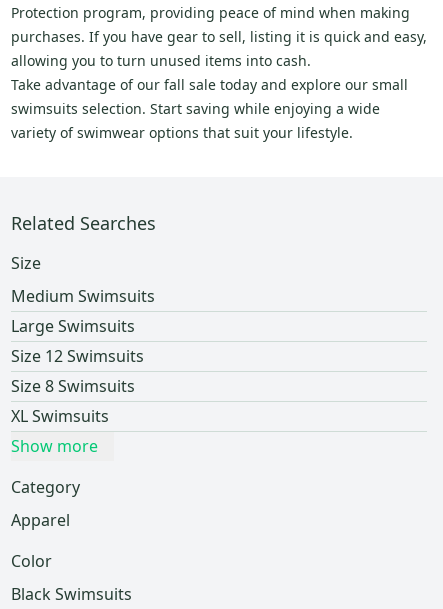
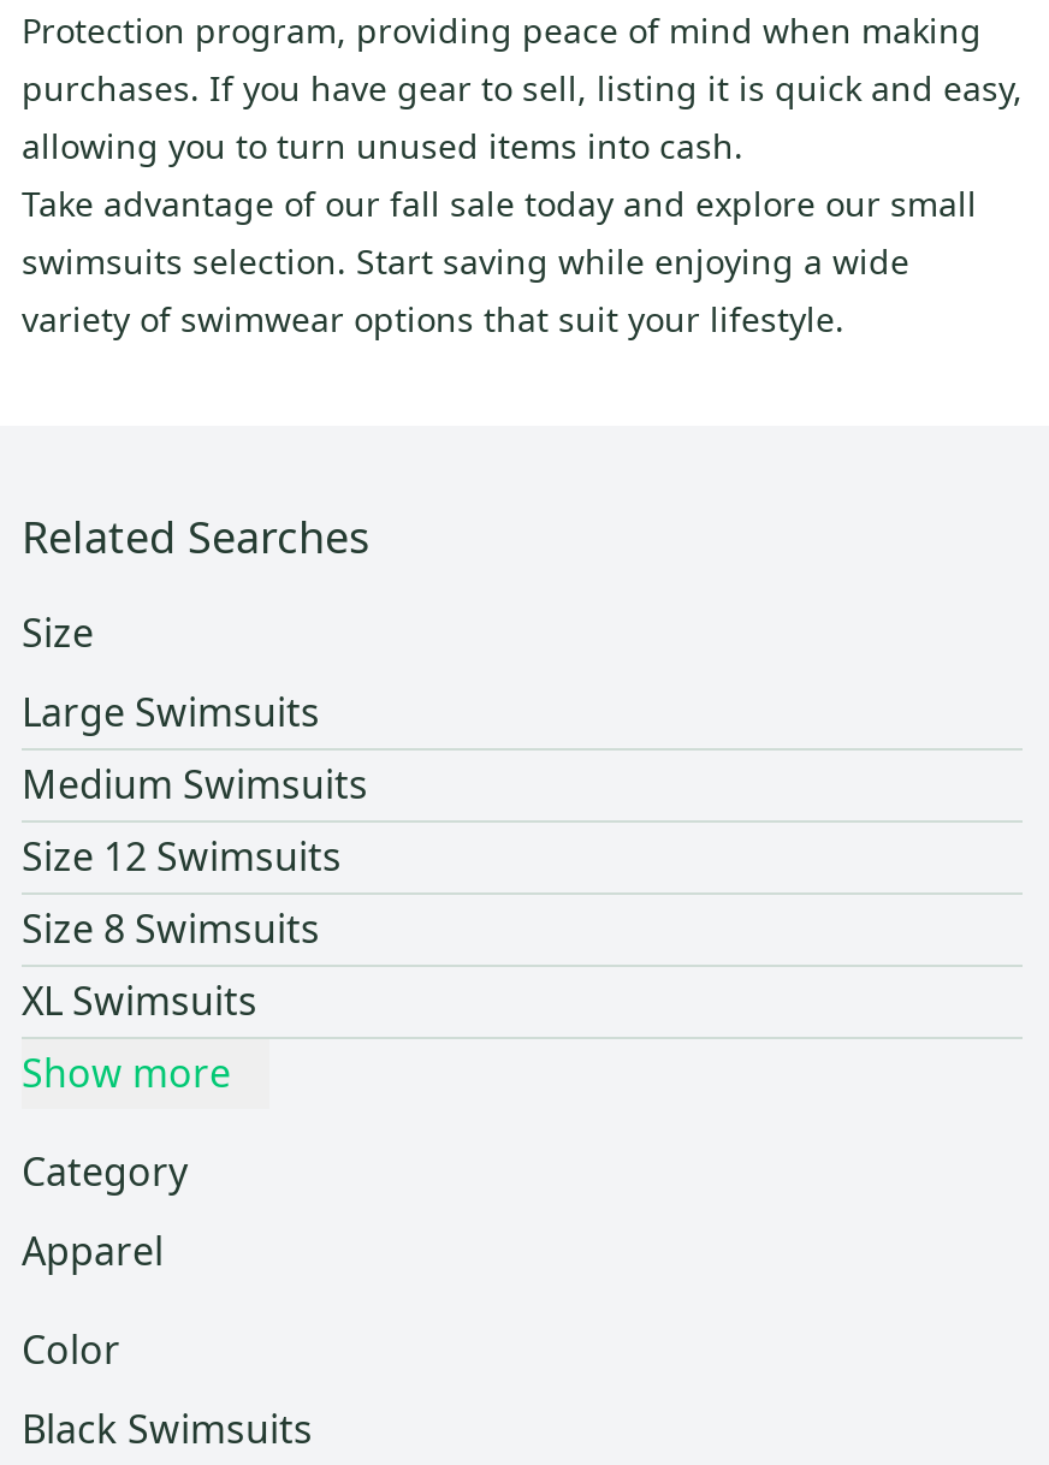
moved [11,285,155,307] -> [22,758,368,811]: Medium Swimsuits
moved [11,315,135,337] -> [22,686,320,739]: Large Swimsuits

